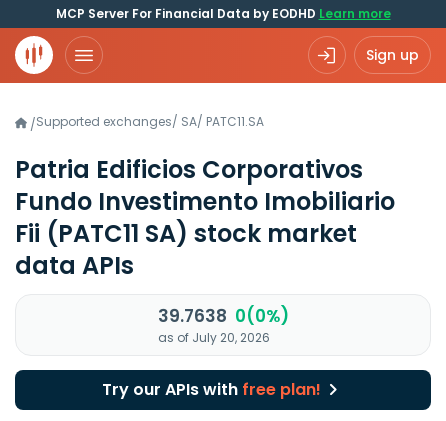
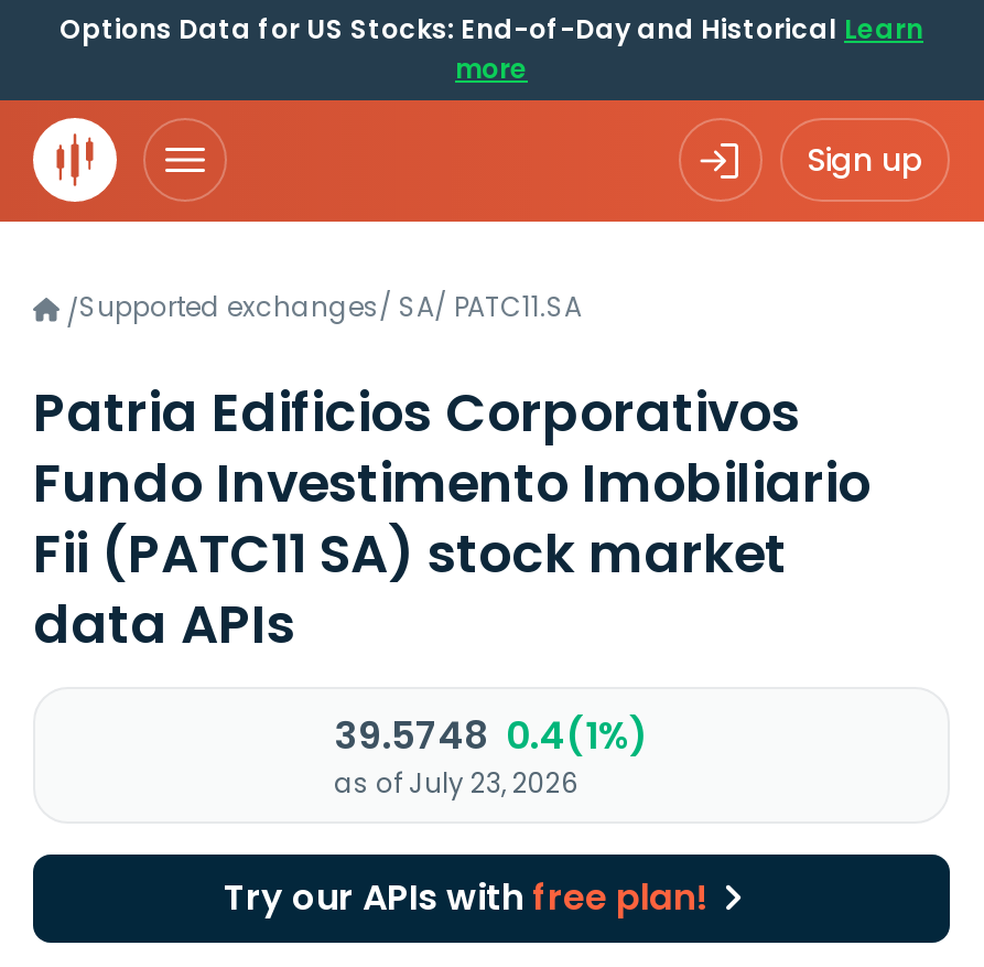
[55,5,390,22] MCP Server For Financial Data by EODHD Learn more -> [60,10,923,87] Options Data for US Stocks: End-of-Day and Historical Learn | more
[157,304,288,328] 39.7638 0(0%) -> [334,709,649,762] 39.5748 0.4(1%)
[157,329,269,346] as of July 20, 2026 -> [334,764,578,802] as of July 23, 2026

